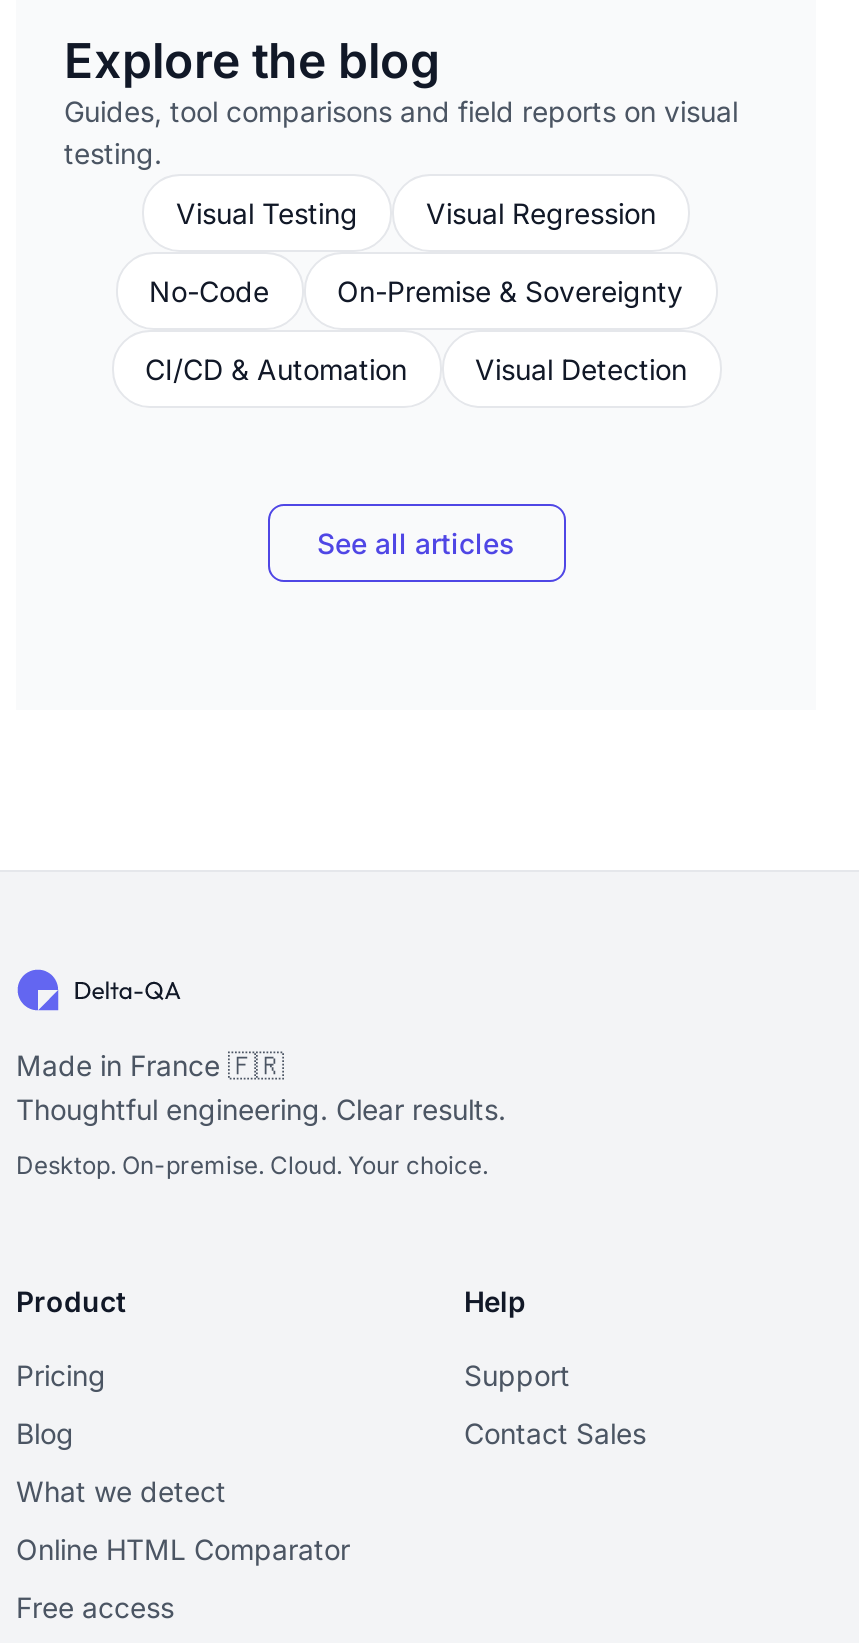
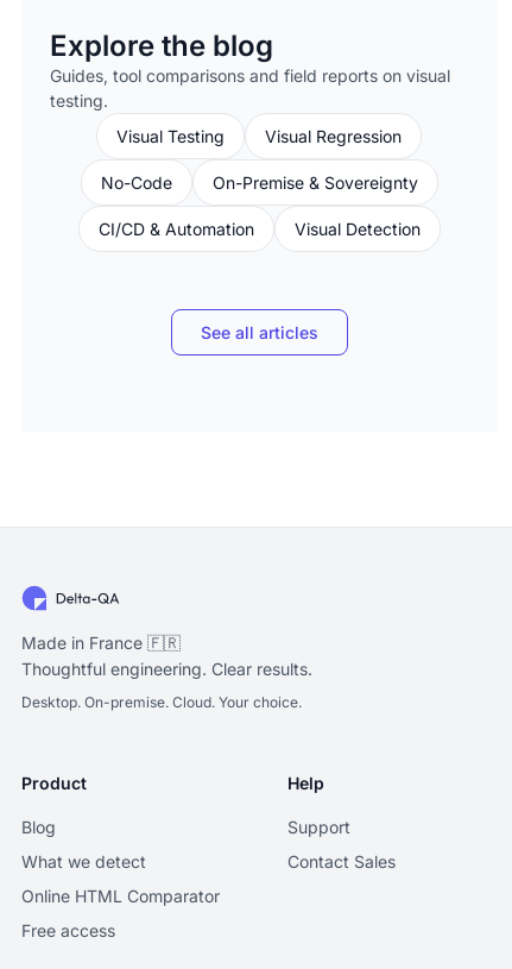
[16,1358,106,1392] Pricing -> none

